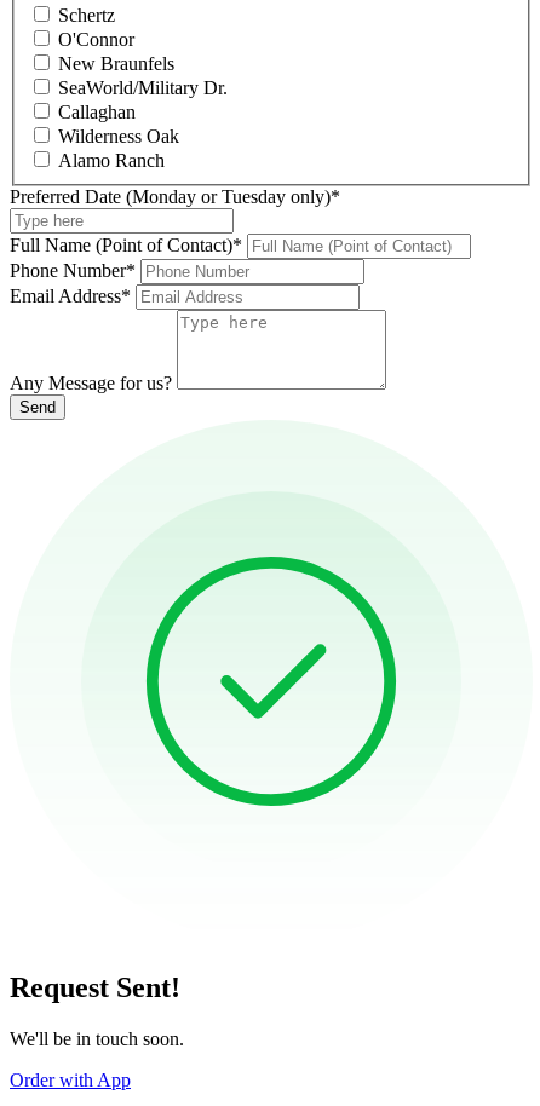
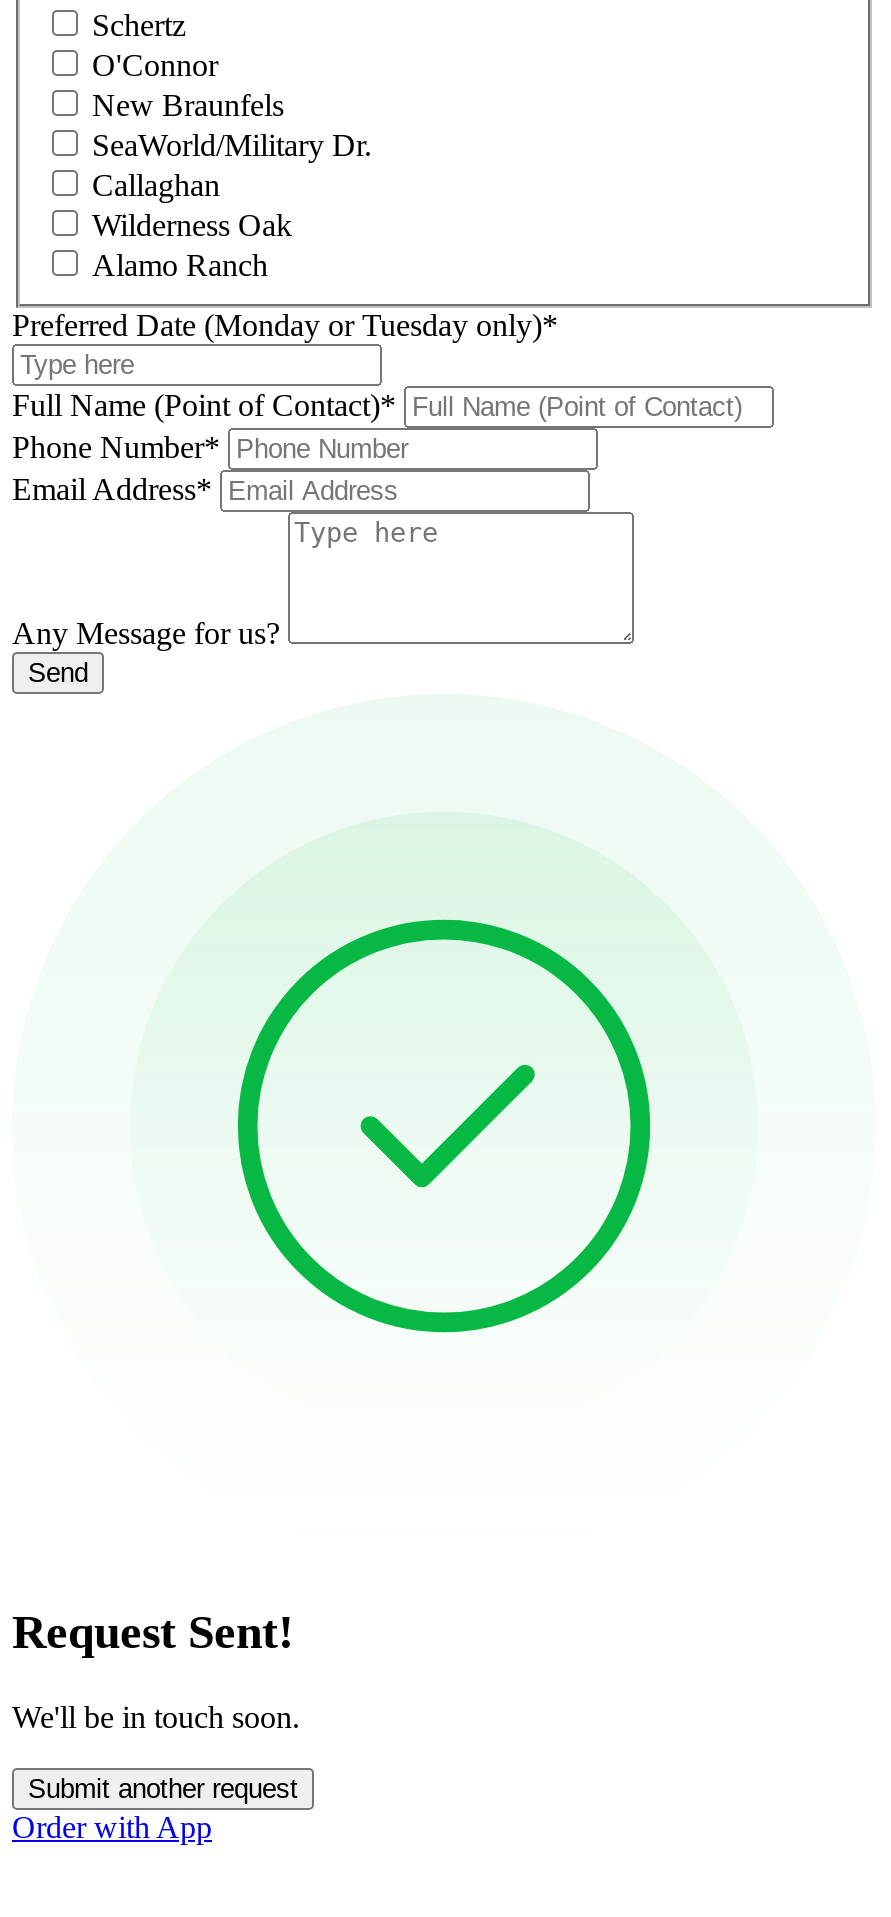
none -> [28,1774,298,1804] Submit another request

